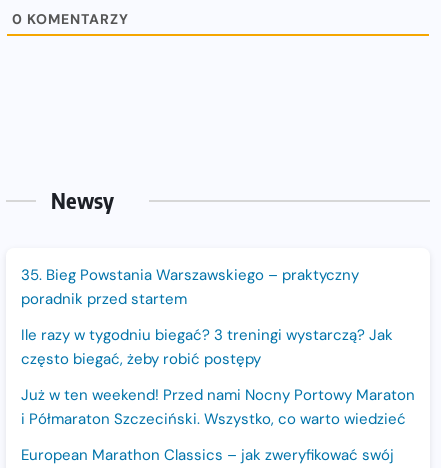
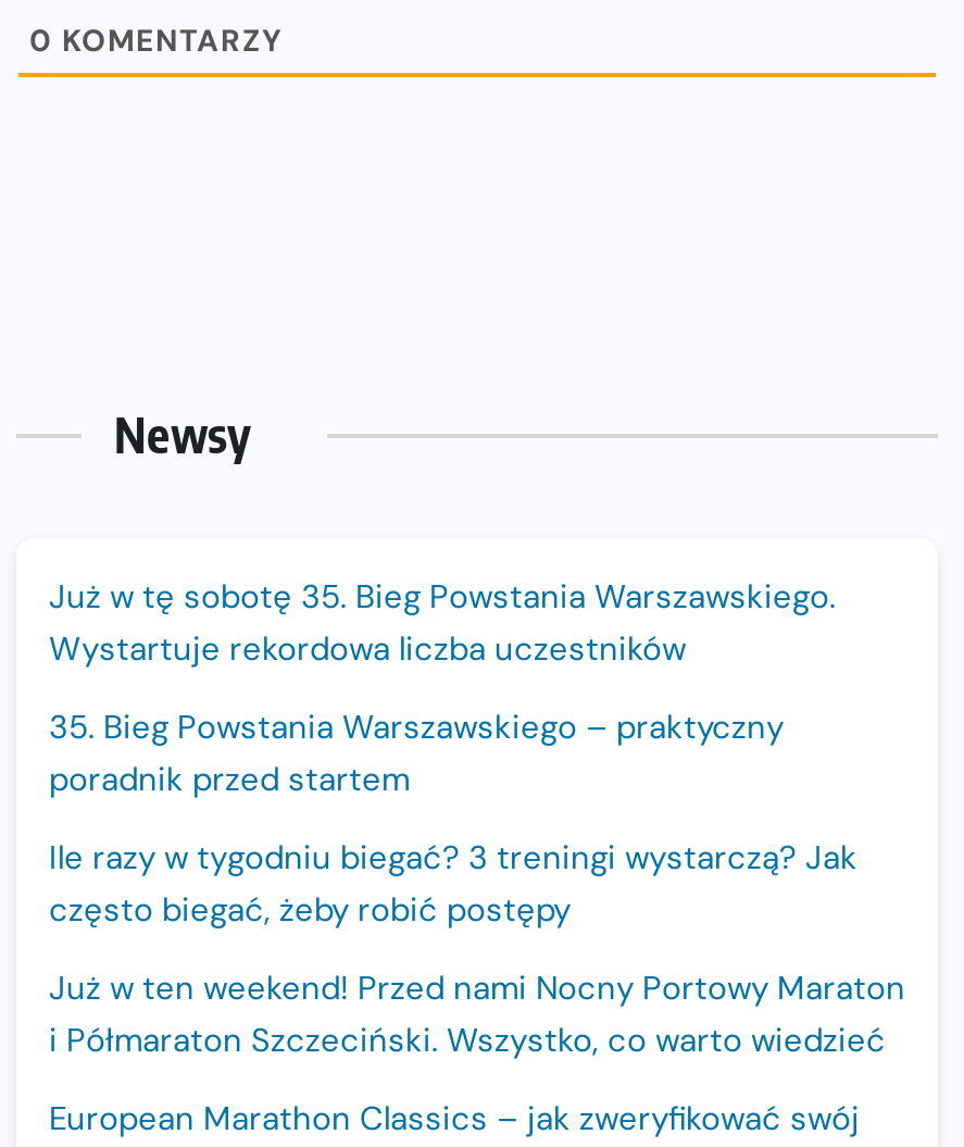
none -> [49,576,836,671] Już w tę sobotę 35. Bieg Powstania Warszawskiego. | Wystartuje rekordowa liczba uczestników

